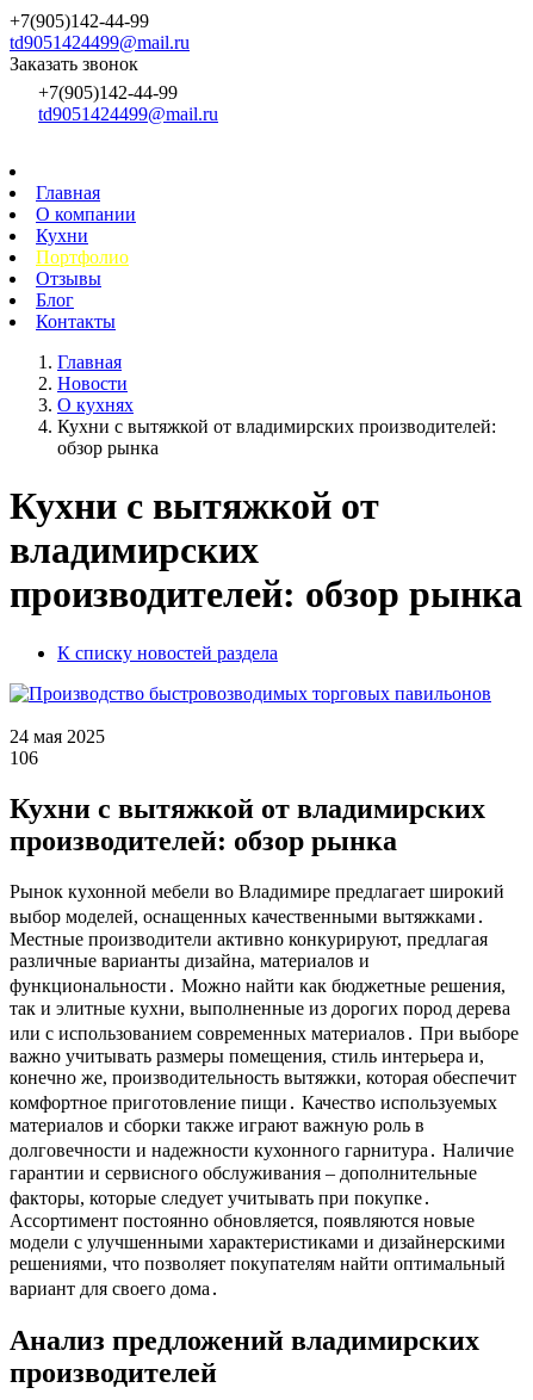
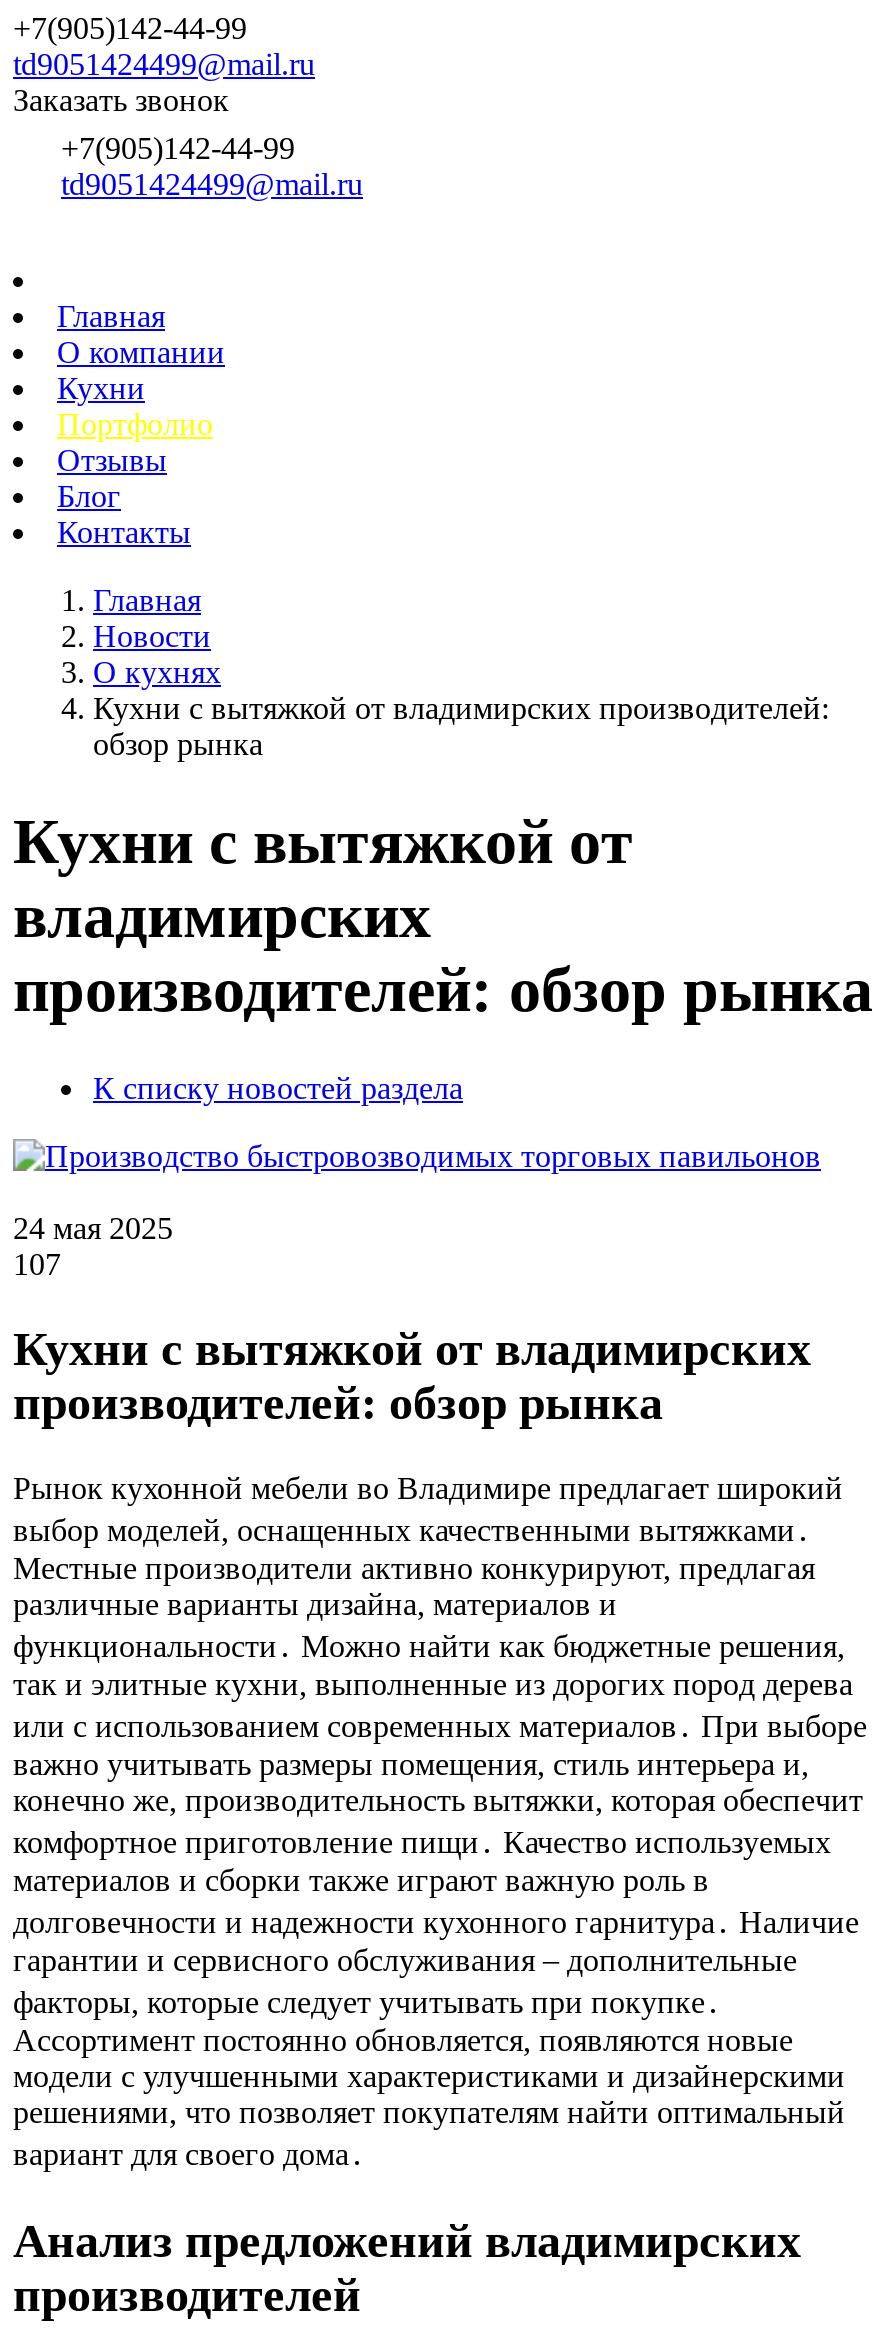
[10,748,38,768] 106 -> [13,1247,61,1281] 107

